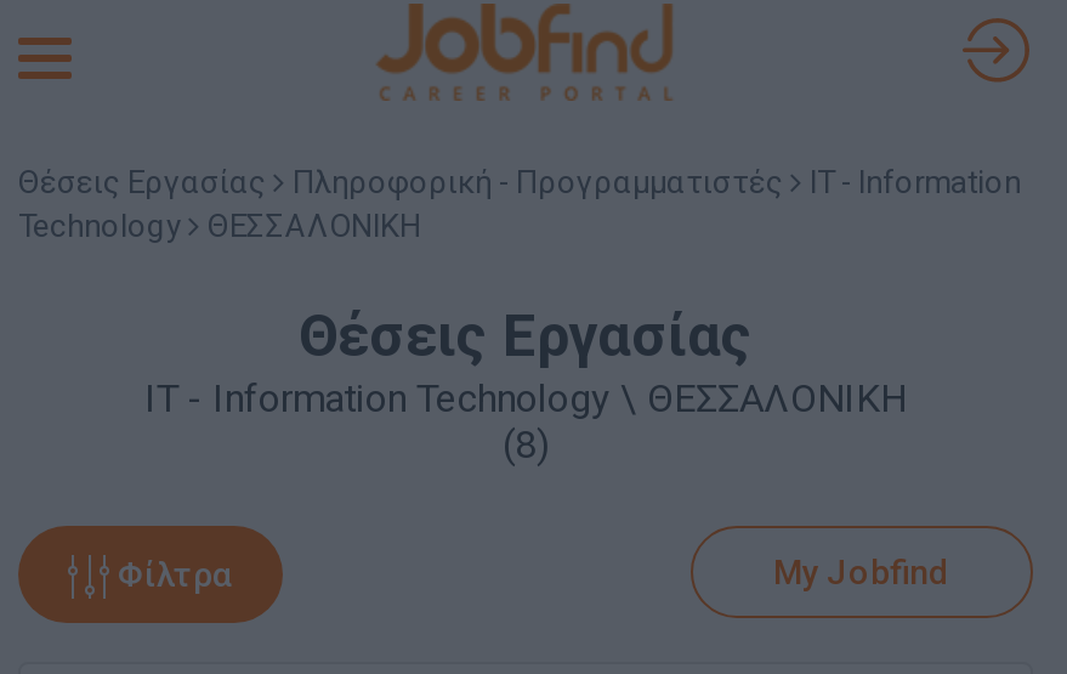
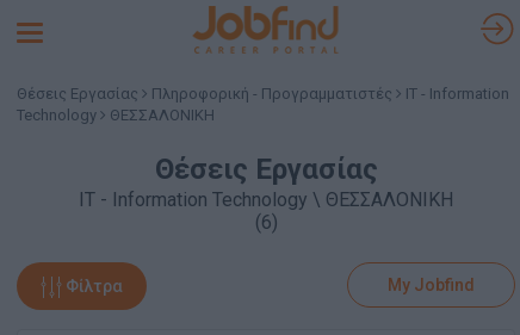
[503,421,549,468] (8) -> [255,211,277,234] (6)

